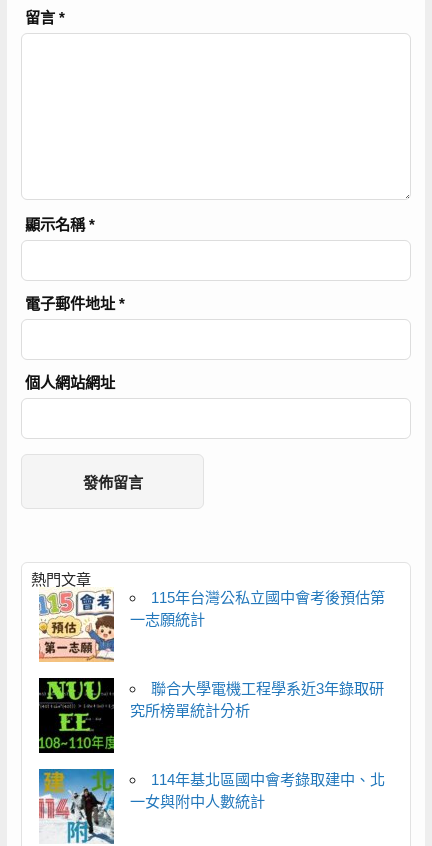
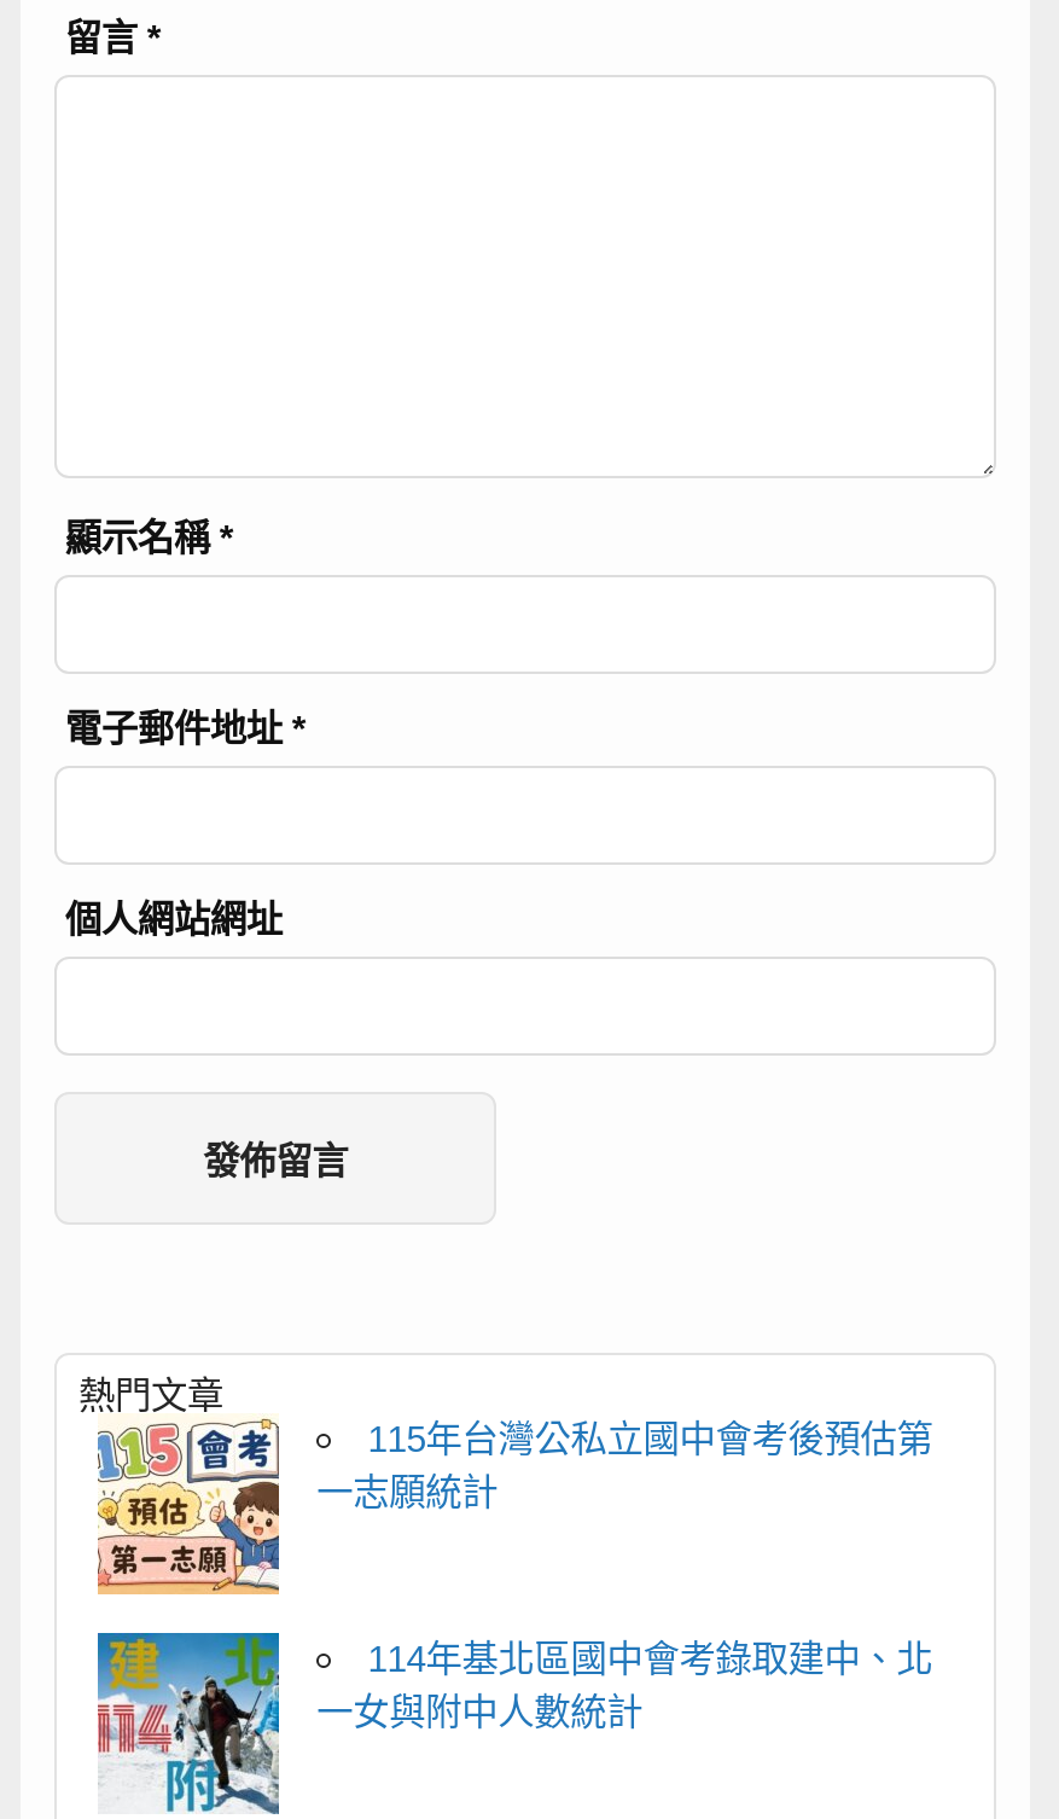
[38,677,384,754] [image] | 聯合大學電機工程學系近3年錄取研 | 究所榜單統計分析 -> none

